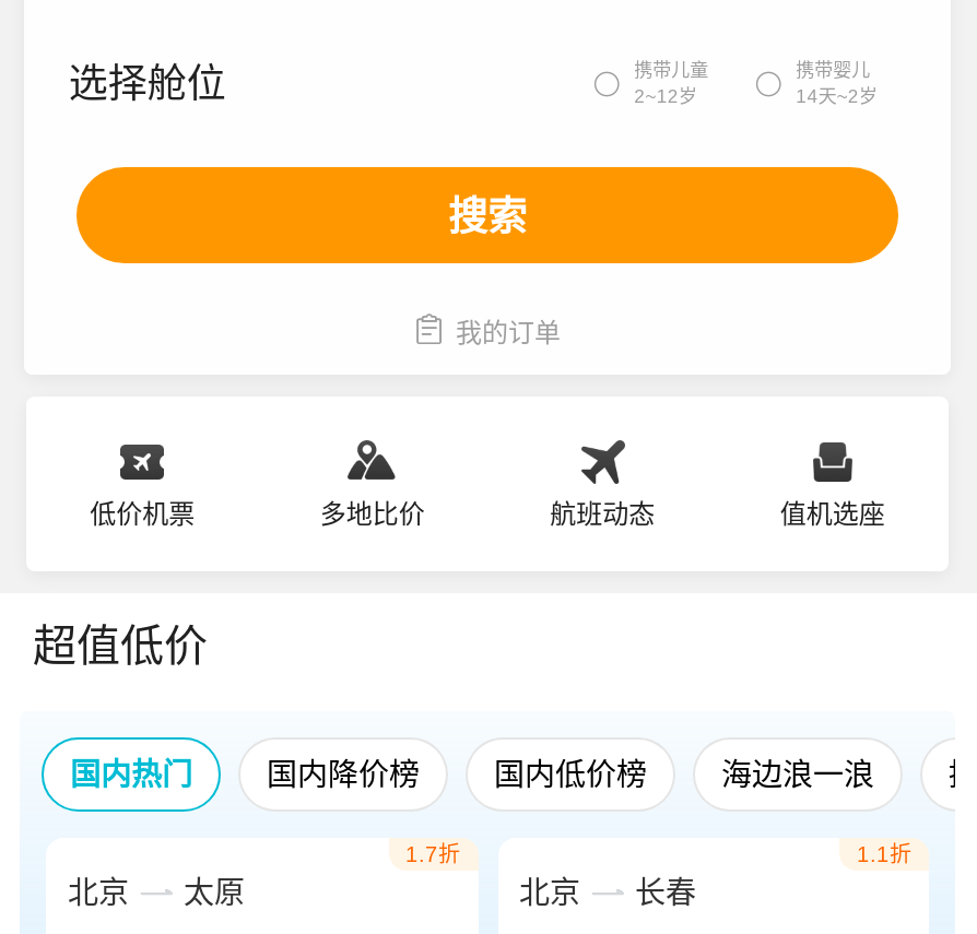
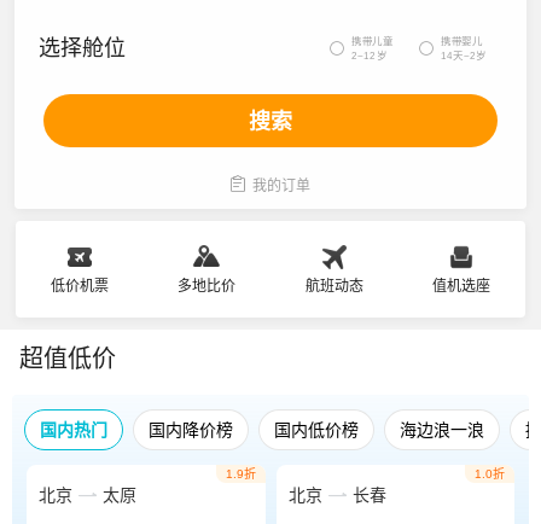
[405,842,460,866] 1.7折 -> [225,467,255,481] 1.9折
[857,842,911,866] 1.1折 -> [475,467,505,481] 1.0折

